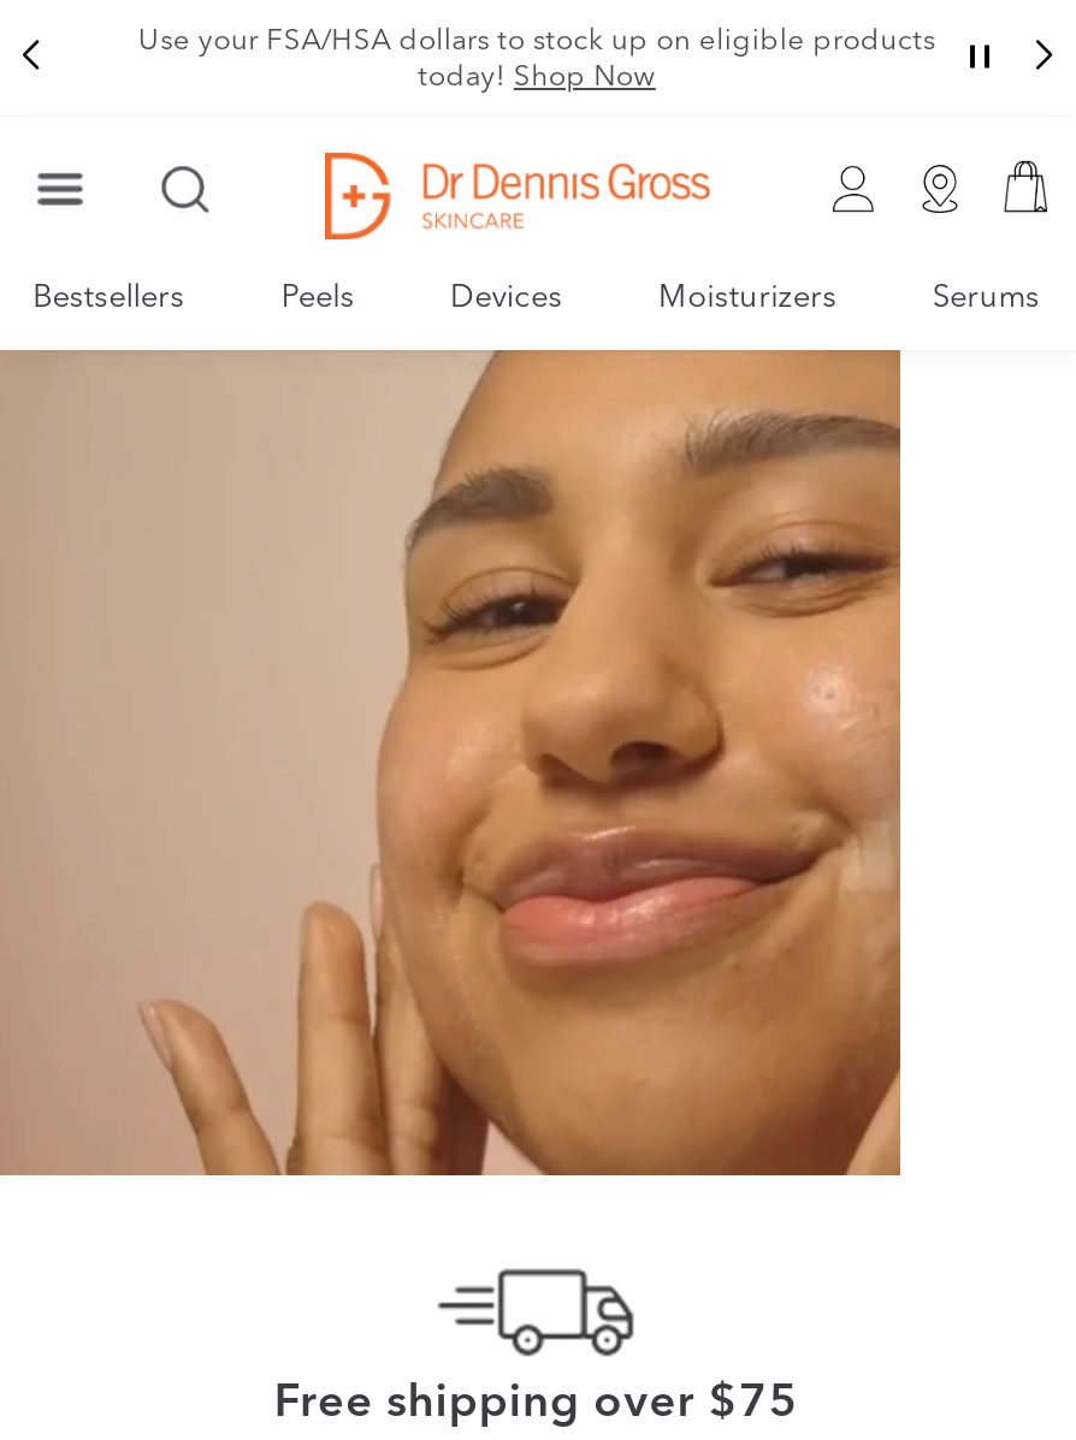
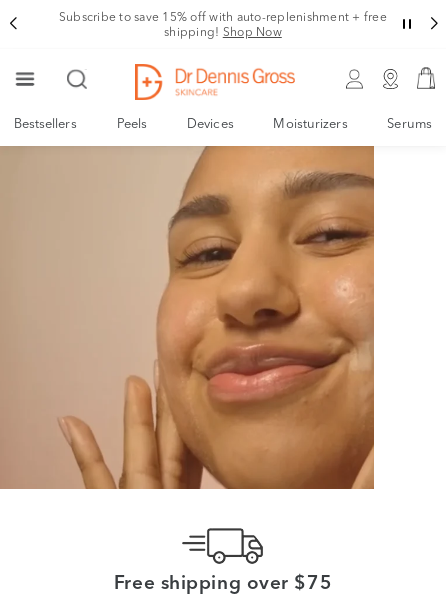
[138,20,935,93] Use your FSA/HSA dollars to stock up on eligible products | today! Shop Now -> [59,9,387,39] Subscribe to save 15% off with auto-replenishment + free | shipping! Shop Now

